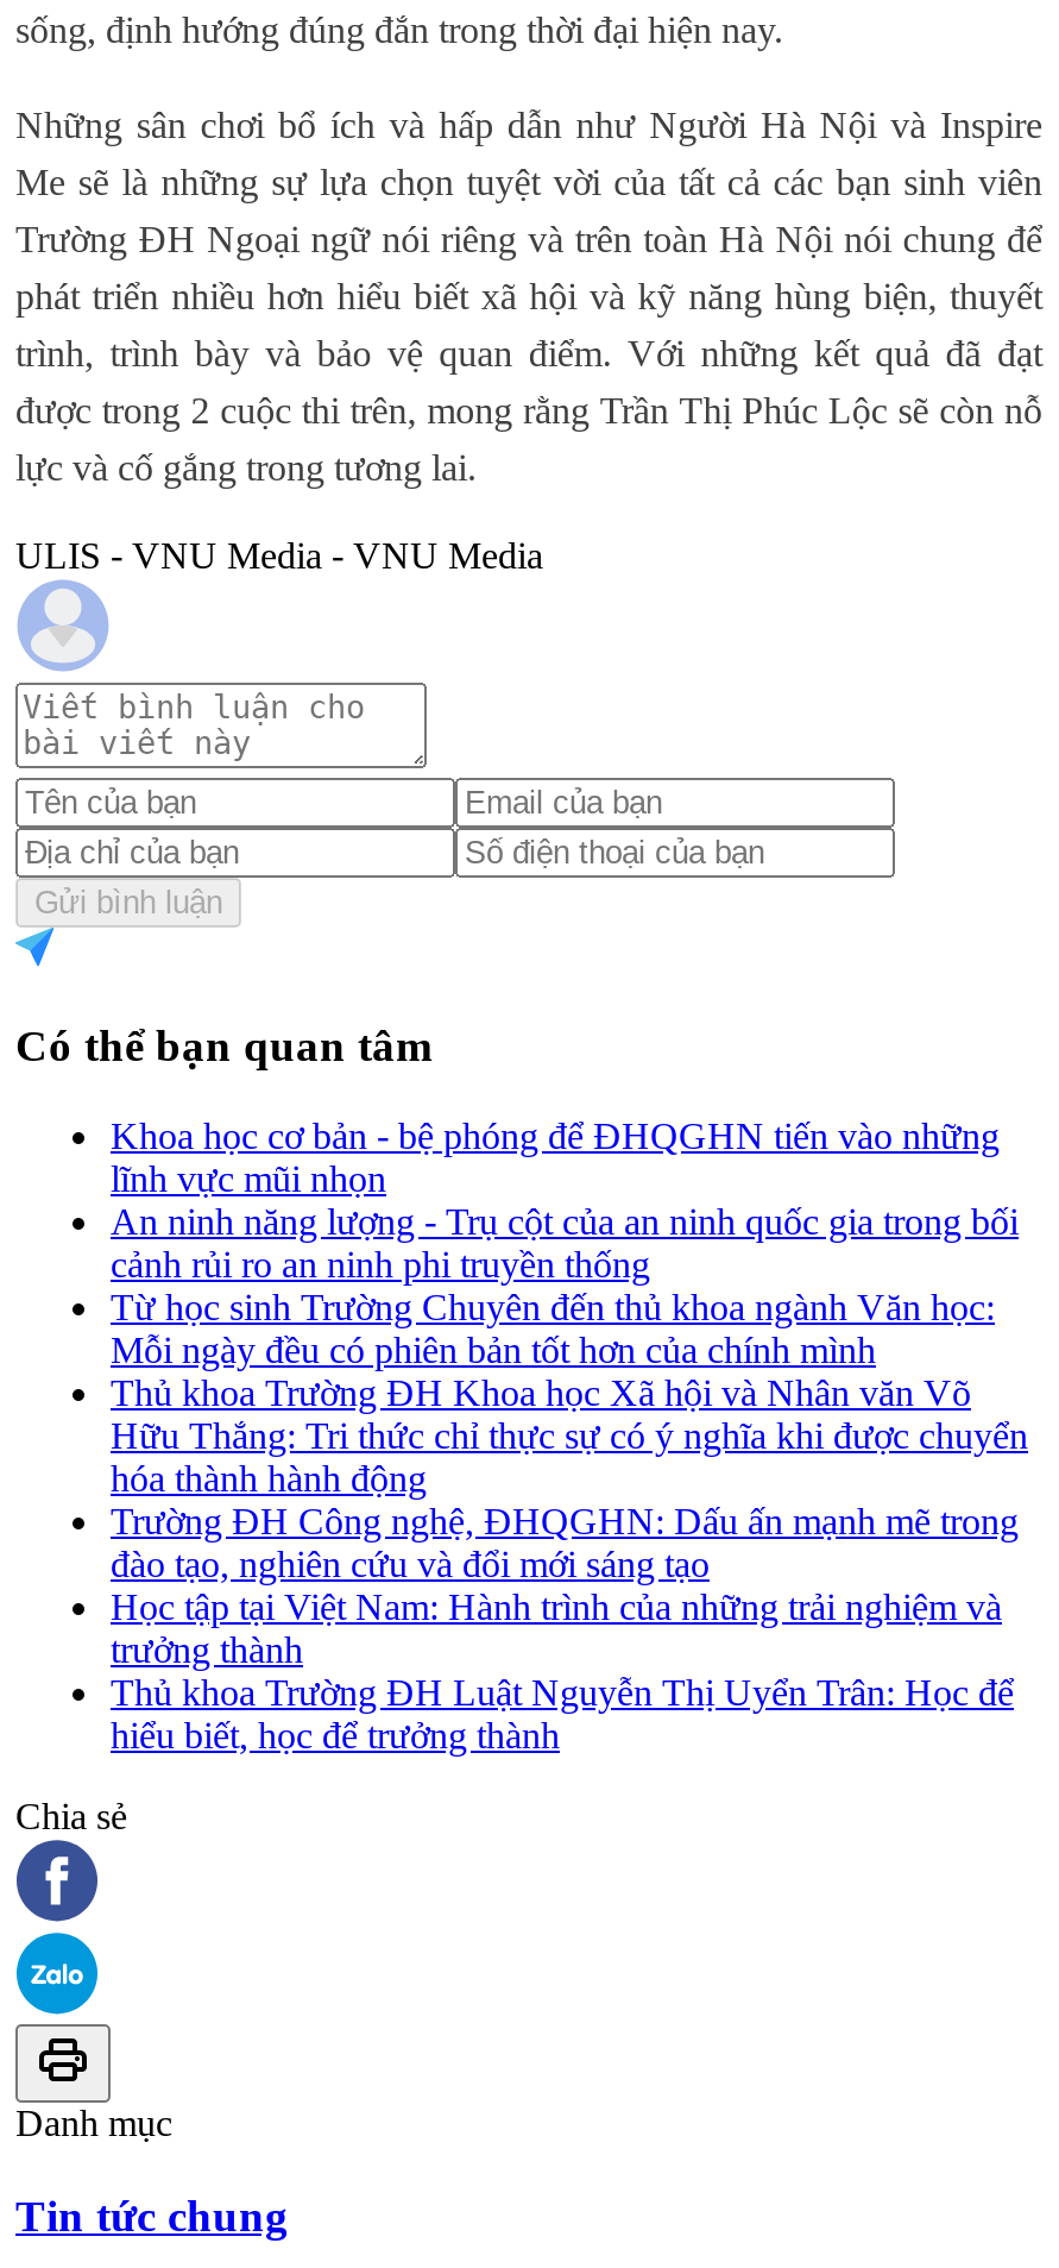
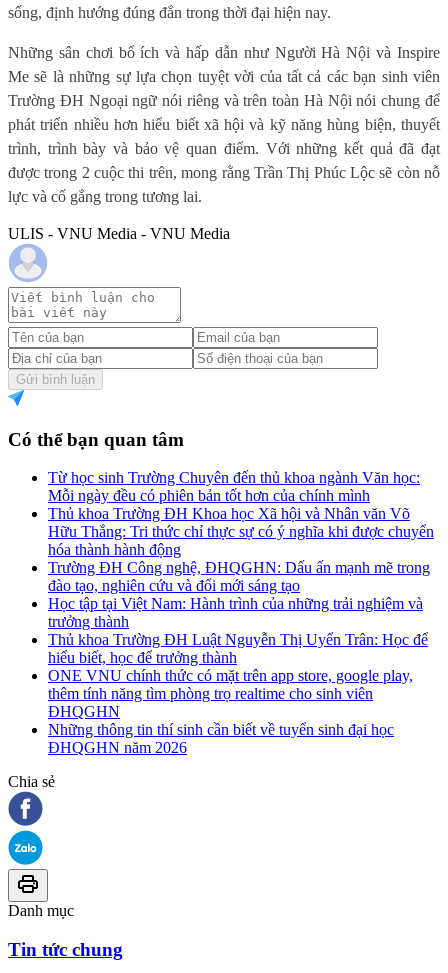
[111,1116,1019,1285] Khoa học cơ bản - bệ phóng để ĐHQGHN tiến vào những | lĩnh vực mũi nhọn | An ninh năng lượng - Trụ cột của an ninh quốc gia trong bối | cảnh rủi ro an ninh phi truyền thống -> none
moved [111,1287,1028,1756] -> [48,469,434,666]: Từ học sinh Trường Chuyên đến thủ khoa ngành Văn học: | Mỗi ngày đều có phiên bản tốt hơn của chính mình | Thủ khoa Trường ĐH Khoa học Xã hội và Nhân văn Võ | ... | Thủ khoa Trường ĐH Luật Nguyễn Thị Uyển Trân: Học để | hiểu biết, học để trưởng thành
none -> [48,667,413,756] ONE VNU chính thức có mặt trên app store, google play, | thêm tính năng tìm phòng trọ realtime cho sinh viên | ĐHQGHN | Những thông tin thí sinh cần biết về tuyển sinh đại học | ĐHQGHN năm 2026

